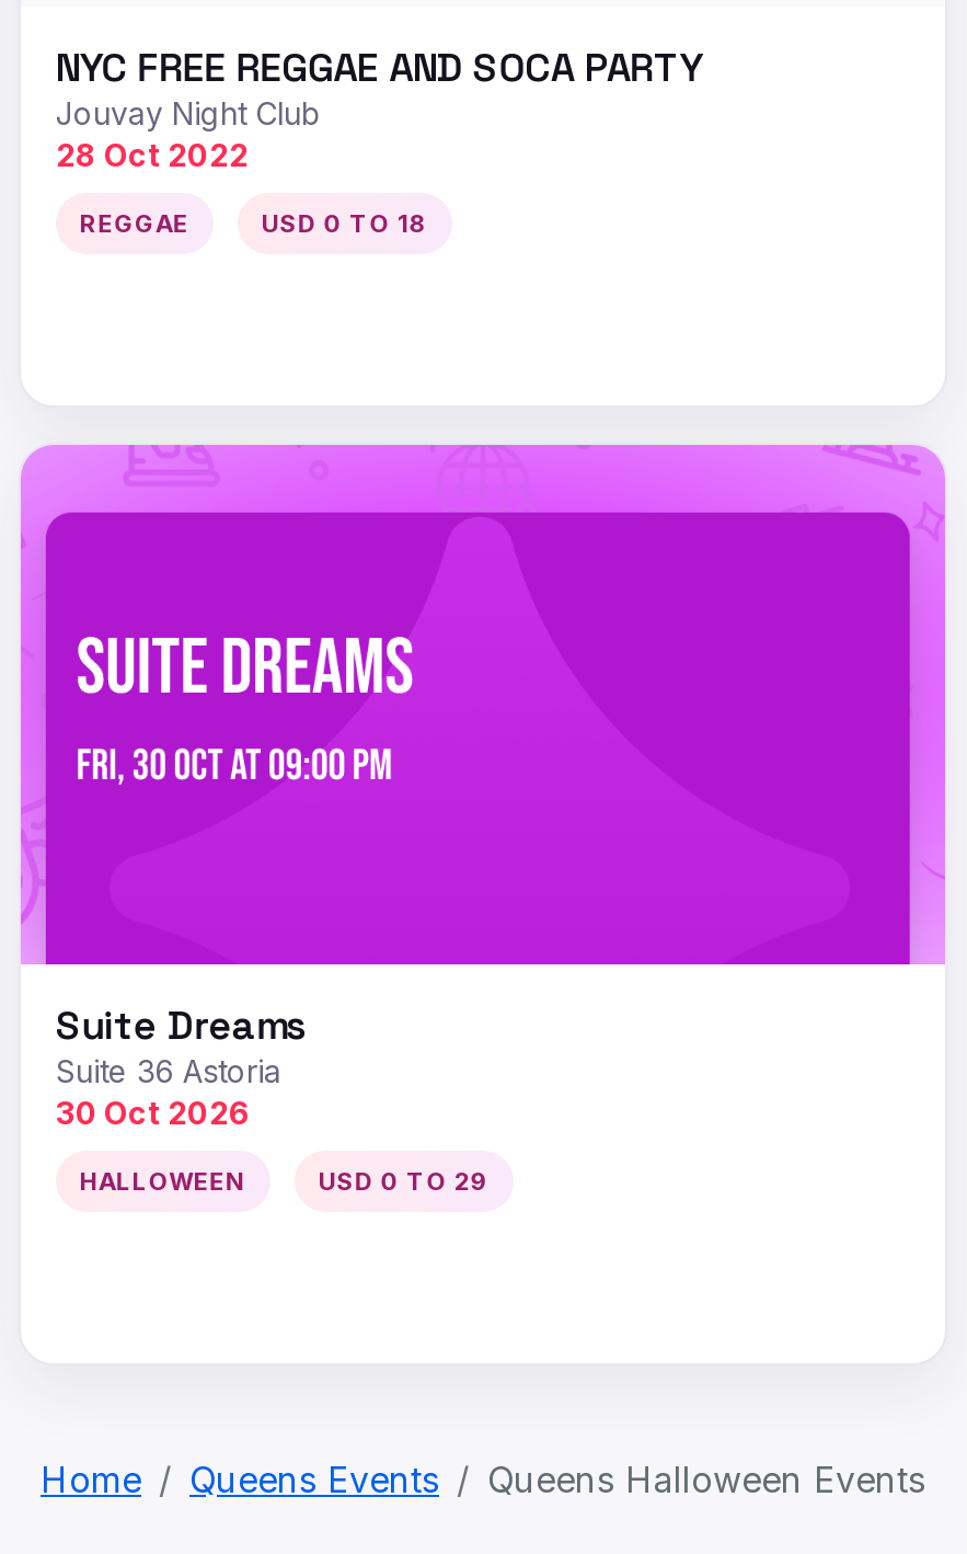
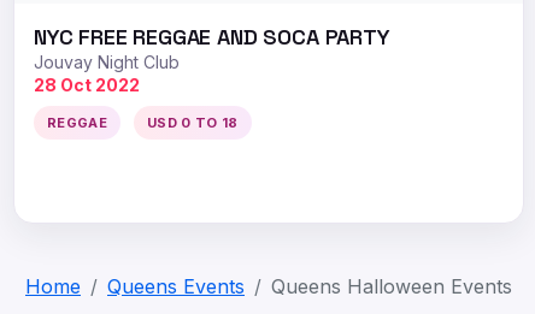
[19,442,947,1196] [image] | Suite Dreams | Suite 36 Astoria | 30 Oct 2026 | HALLOWEEN | USD 0 TO 29 -> none

